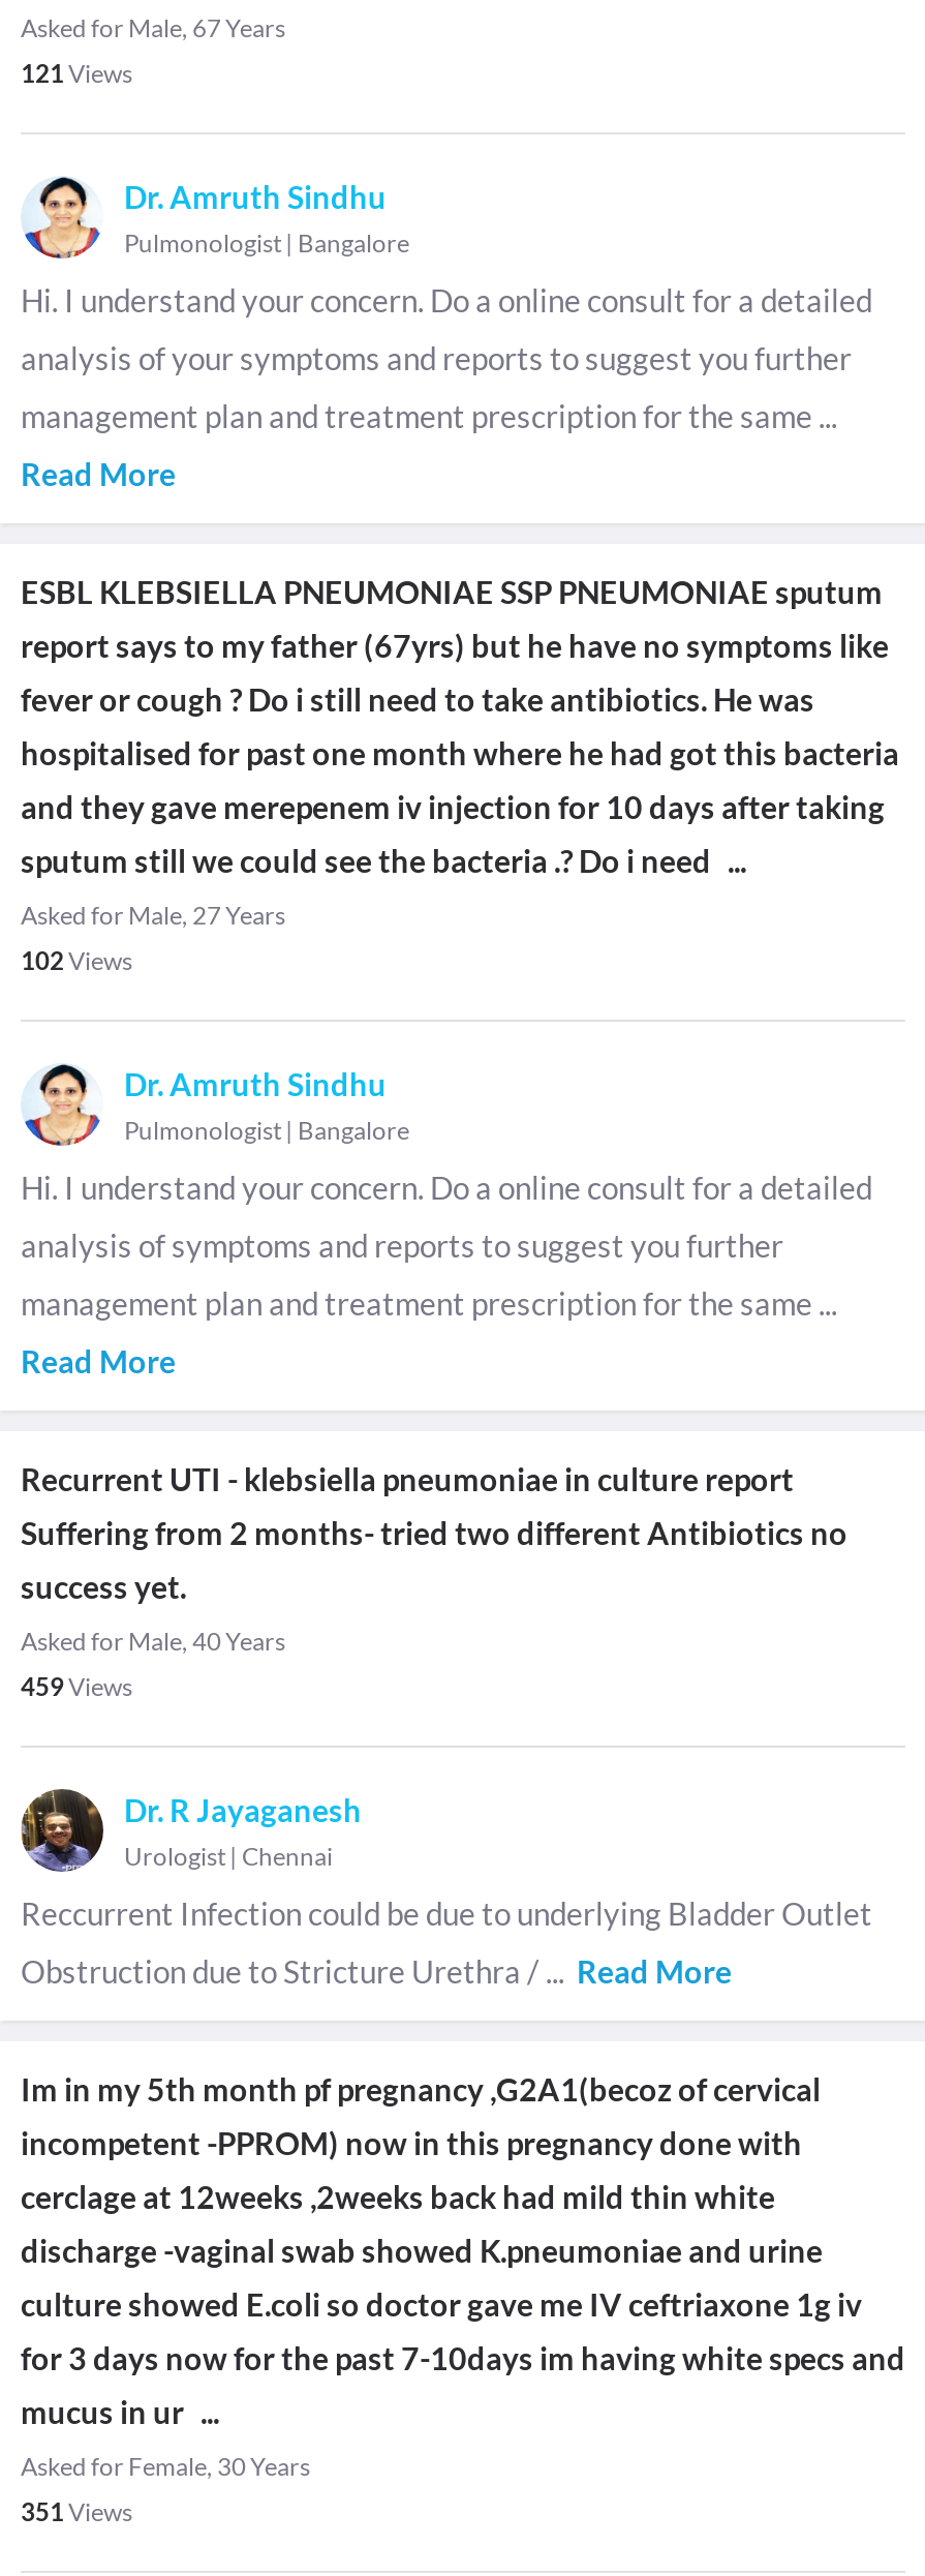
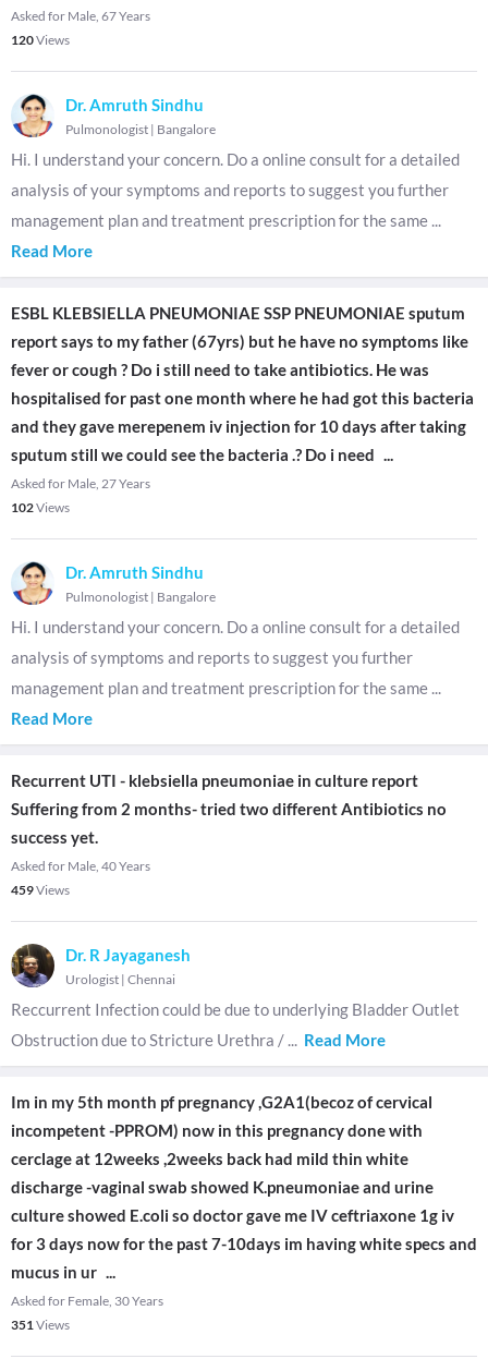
[21,58,136,89] 121Views -> [11,32,72,48] 120Views

